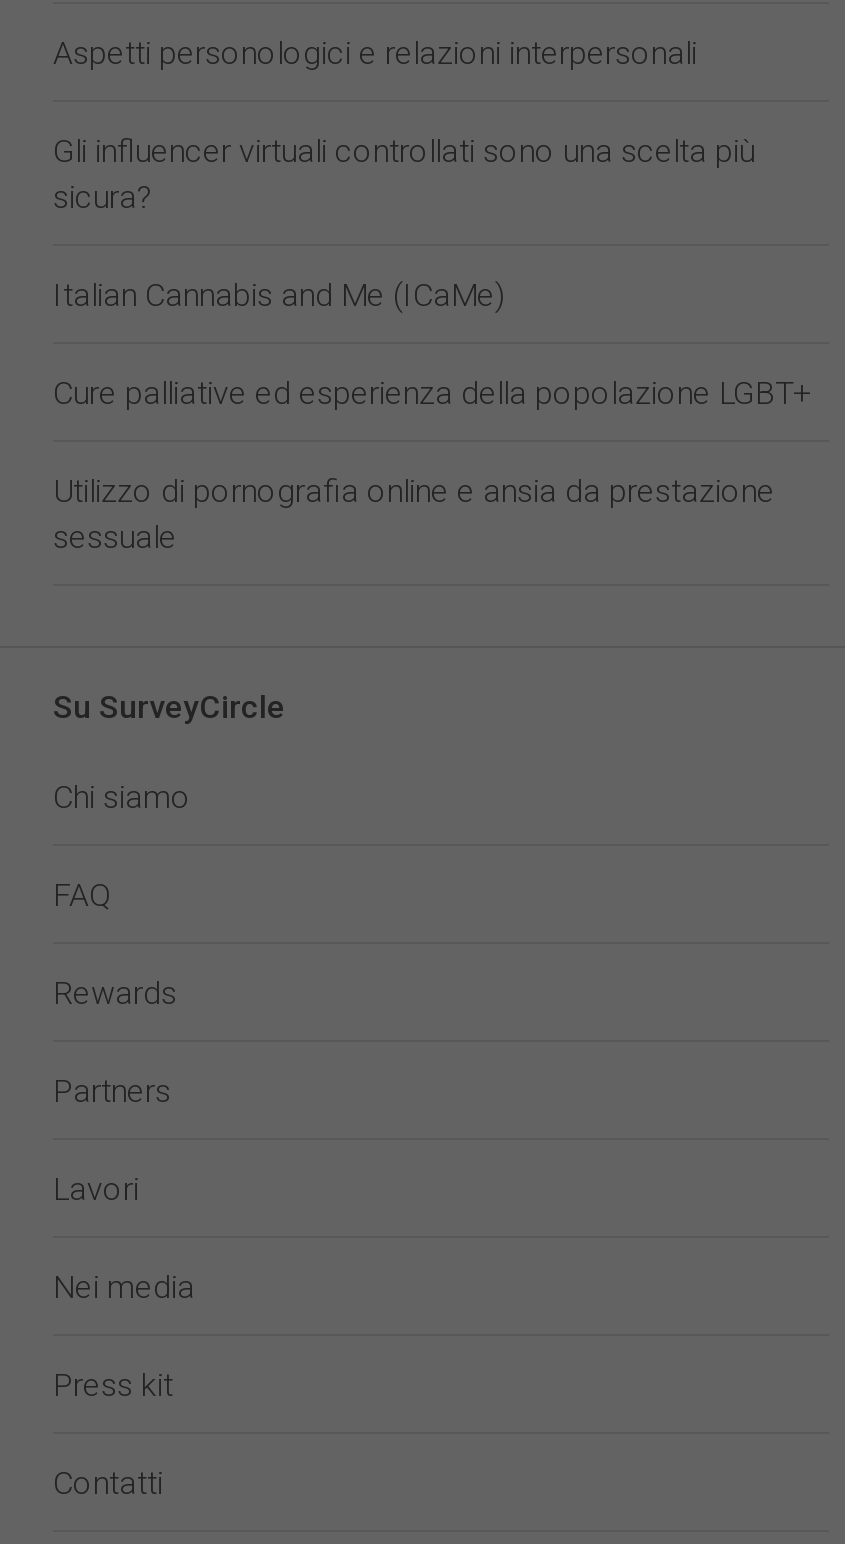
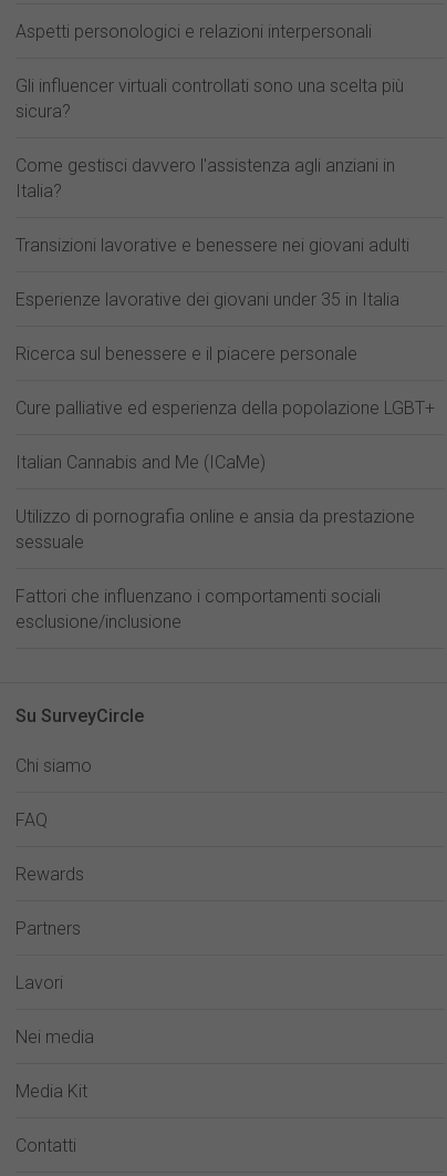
none -> [15,155,409,364] Come gestisci davvero l'assistenza agli anziani in | Italia? | Transizioni lavorative e benessere nei giovani adulti | Esperienze lavorative dei giovani under 35 in Italia | Ricerca sul benessere e il piacere personale
moved [53,276,505,314] -> [15,452,266,473]: Italian Cannabis and Me (ICaMe)
none -> [15,586,381,632] Fattori che influenzano i comportamenti sociali | esclusione/inclusione
[53,1366,173,1404] Press kit -> [15,1081,87,1102] Media Kit

